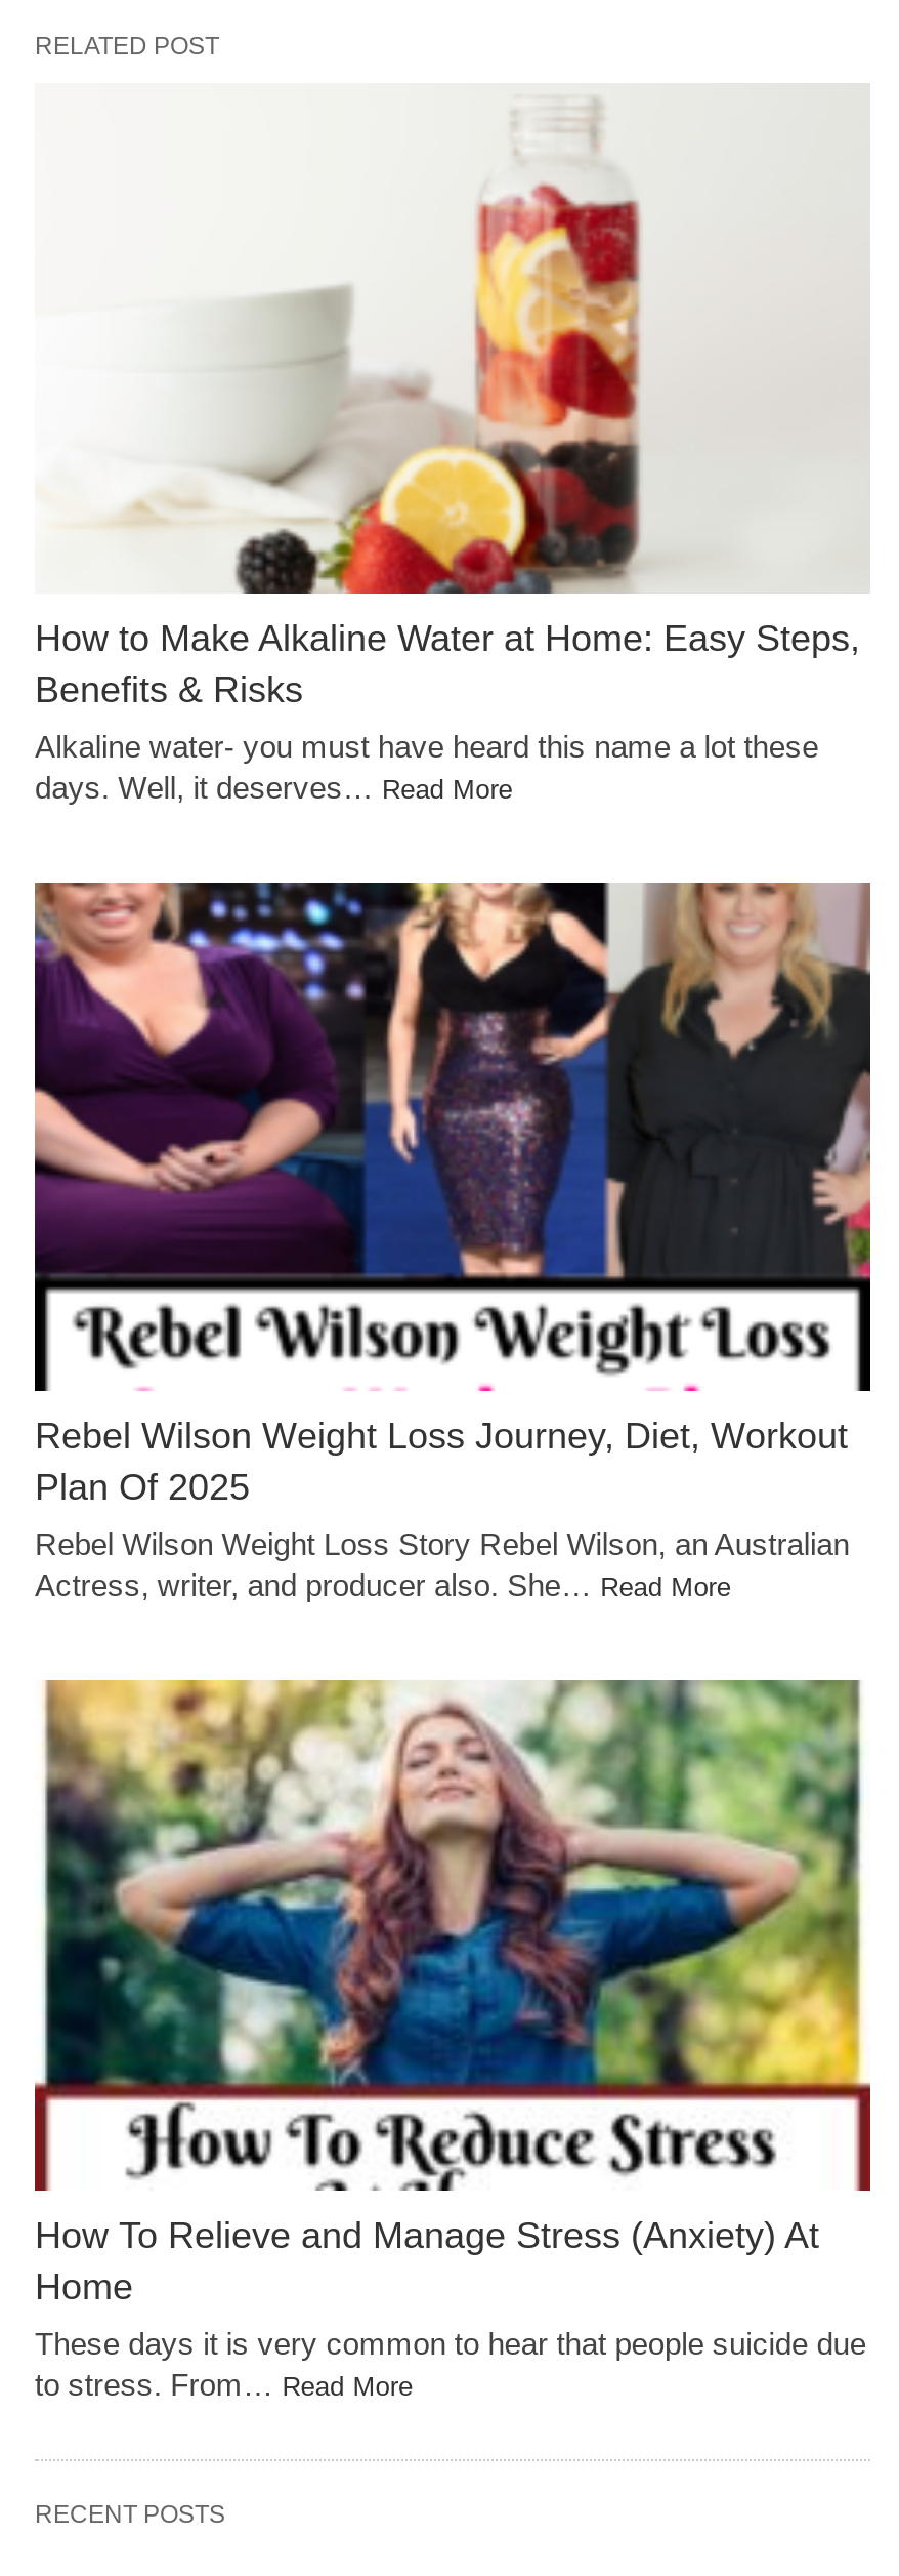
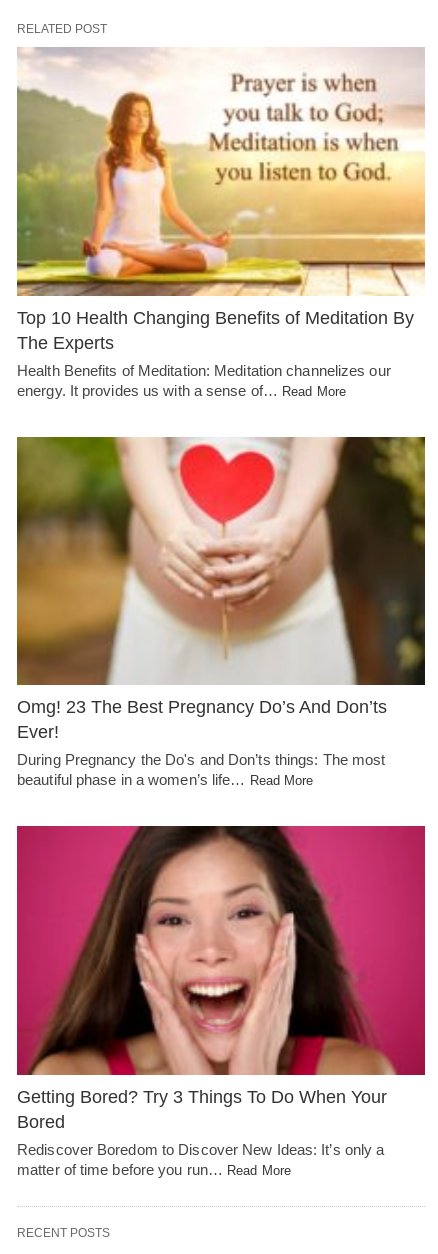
[35,85,870,804] [image] | How to Make Alkaline Water at Home: Easy Steps, | Benefits & Risks | Alkaline water- you must have heard this name a lot these | days. Well, it deserves… Read More -> [16,47,426,398] [image] | Top 10 Health Changing Benefits of Meditation By | The Experts | Health Benefits of Meditation: Meditation channelizes our | energy. It provides us with a sense of… Read More
[33,881,872,1602] [image] | Rebel Wilson Weight Loss Journey, Diet, Workout | Plan Of 2025 | Rebel Wilson Weight Loss Story Rebel Wilson, an Australian | Actress, writer, and producer also. She… Read More -> [16,436,426,788] [image] | Omg! 23 The Best Pregnancy Do’s And Don’ts | Ever! | During Pregnancy the Do's and Don’ts things: The most | beautiful phase in a women’s life… Read More
[35,1678,870,2401] [image] | How To Relieve and Manage Stress (Anxiety) At | Home | These days it is very common to hear that people suicide due | to stress. From… Read More -> [16,825,426,1177] [image] | Getting Bored? Try 3 Things To Do When Your | Bored | Rediscover Boredom to Discover New Ideas: It’s only a | matter of time before you run… Read More

